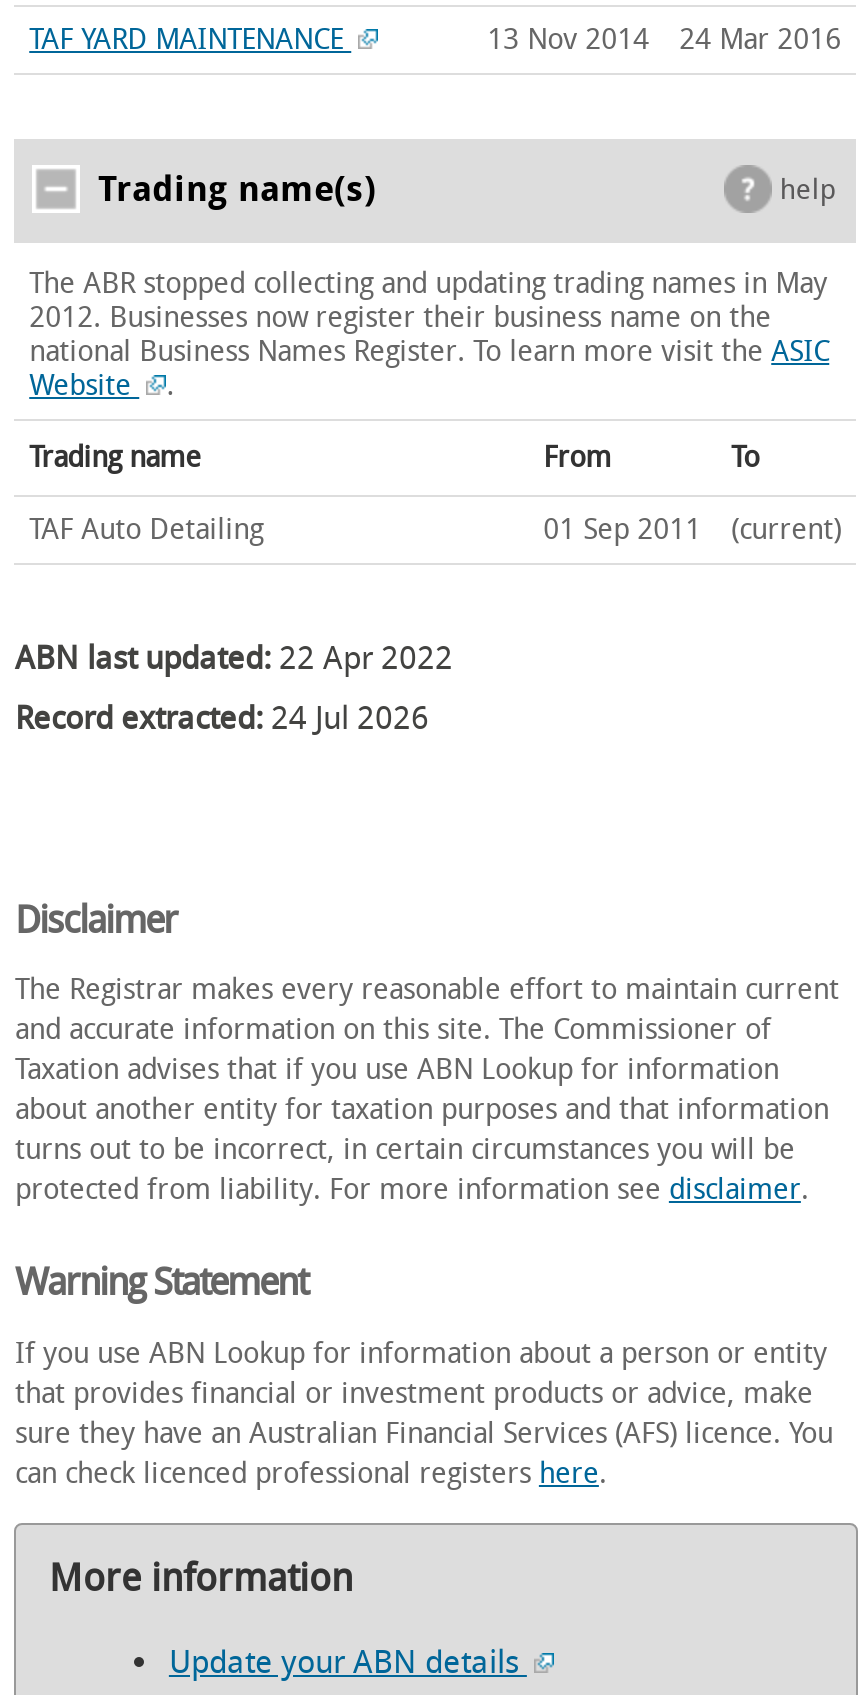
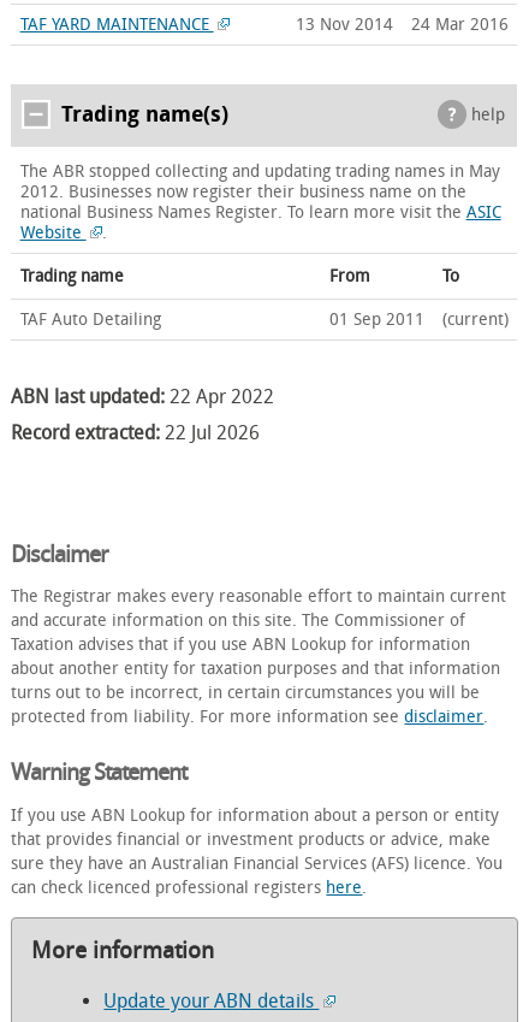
[15,700,429,738] Record extracted: 24 Jul 2026 -> [11,422,260,445] Record extracted: 22 Jul 2026

